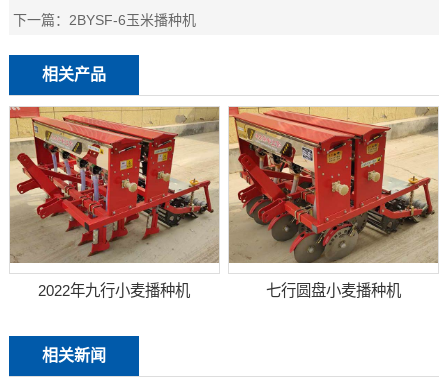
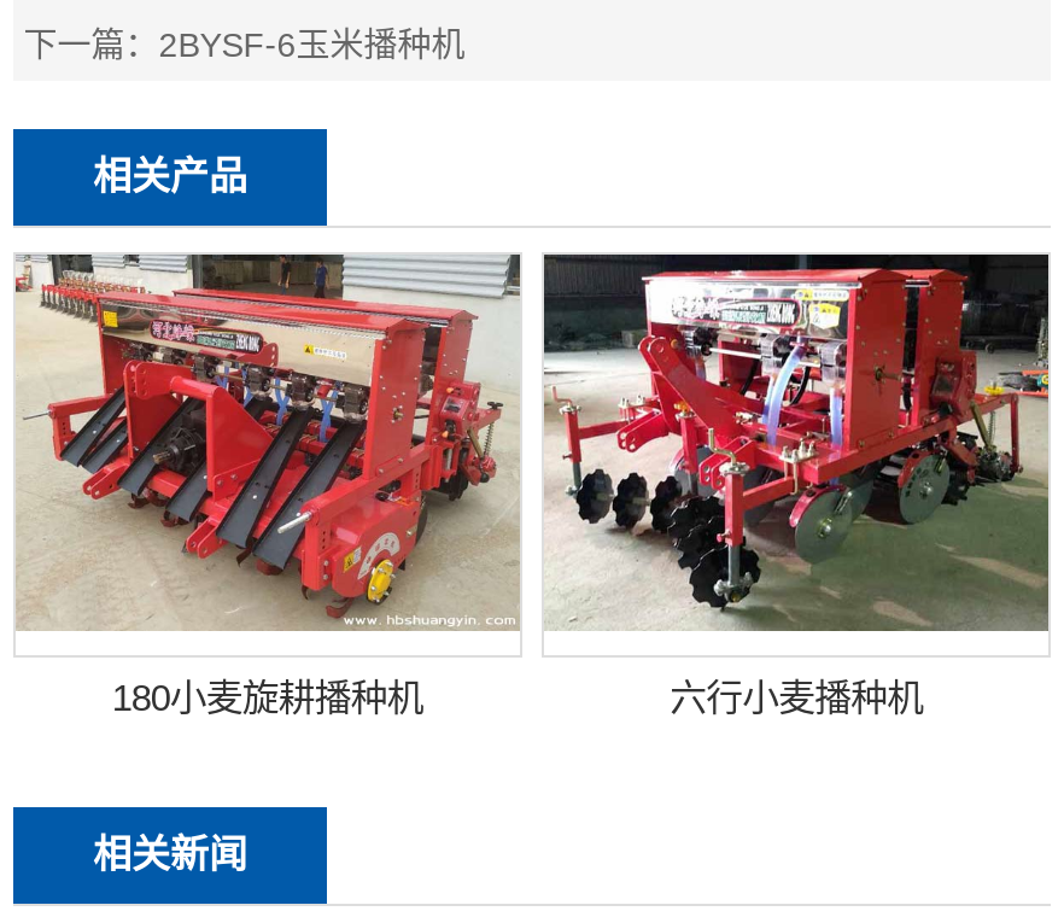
[9,106,401,299] [image] | 2022年九行小麦播种机 | 七行圆盘小麦播种机 -> [16,252,923,718] [image] | 180小麦旋耕播种机 | 六行小麦播种机
[228,106,439,263] [image] -> [542,252,1051,631] [image]

